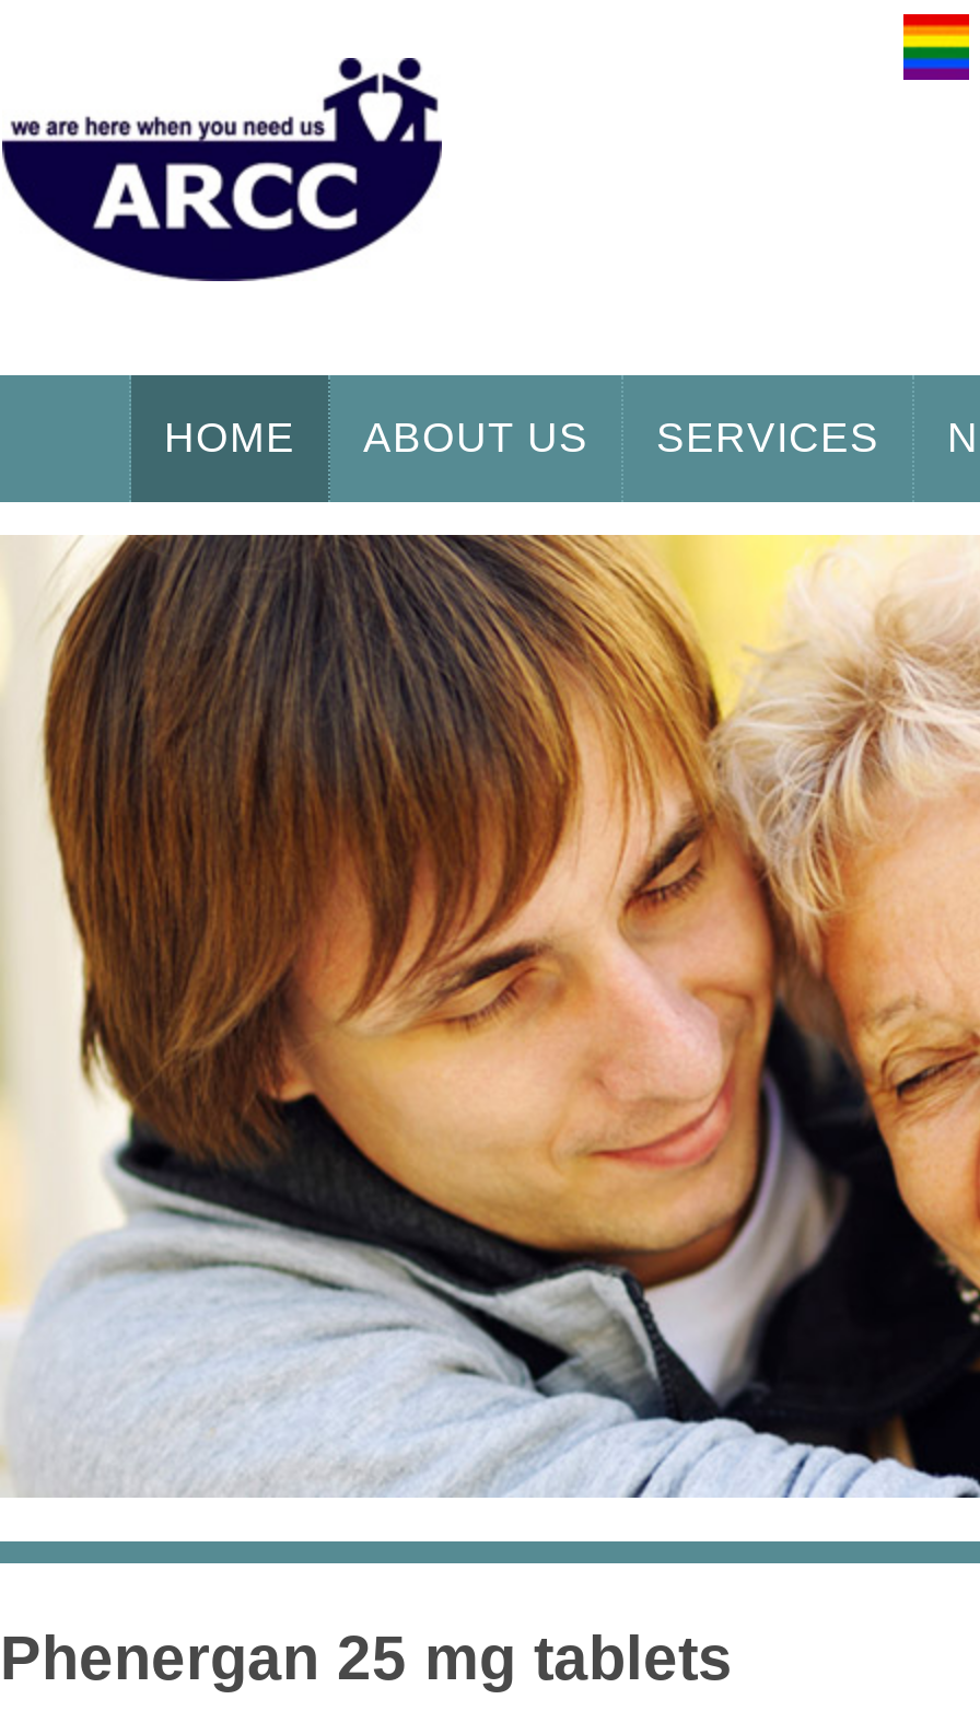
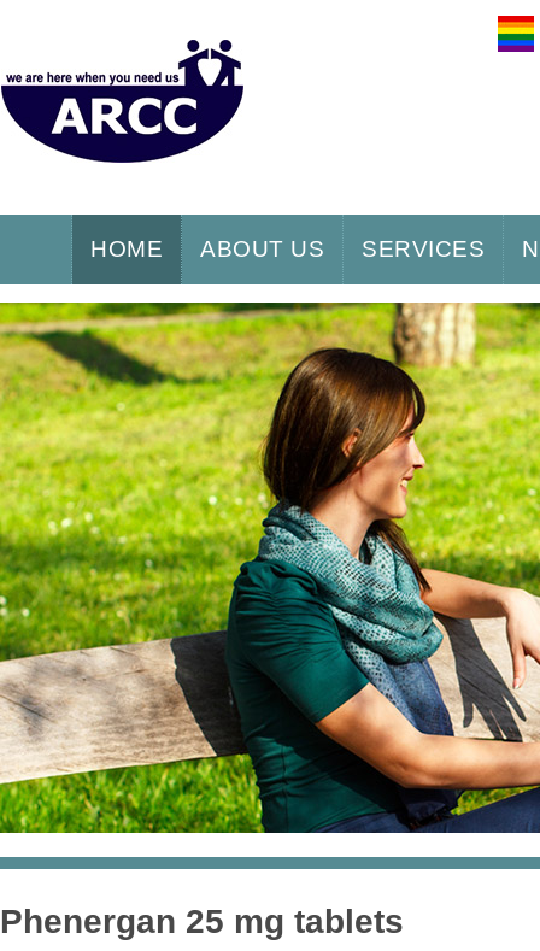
[7,533,973,1498] [image] -> [4,301,536,834] [image]

